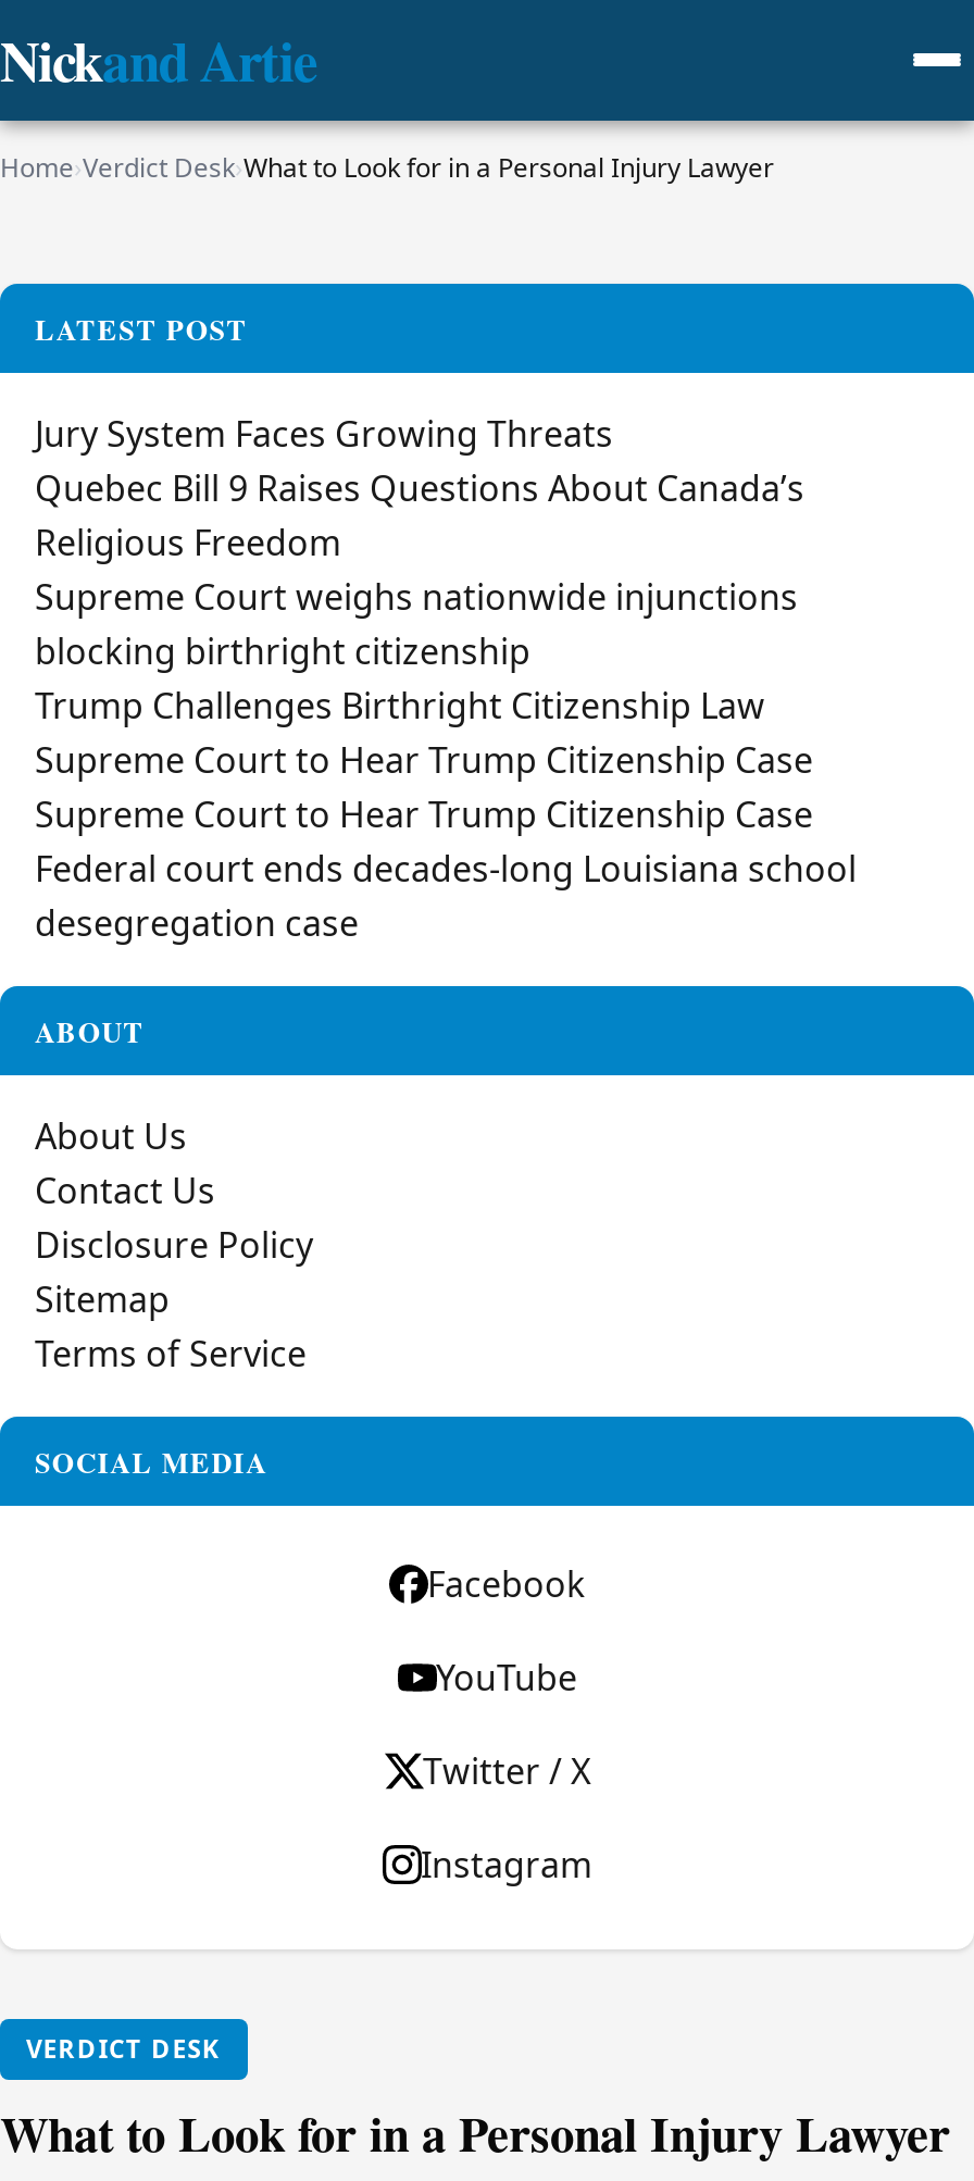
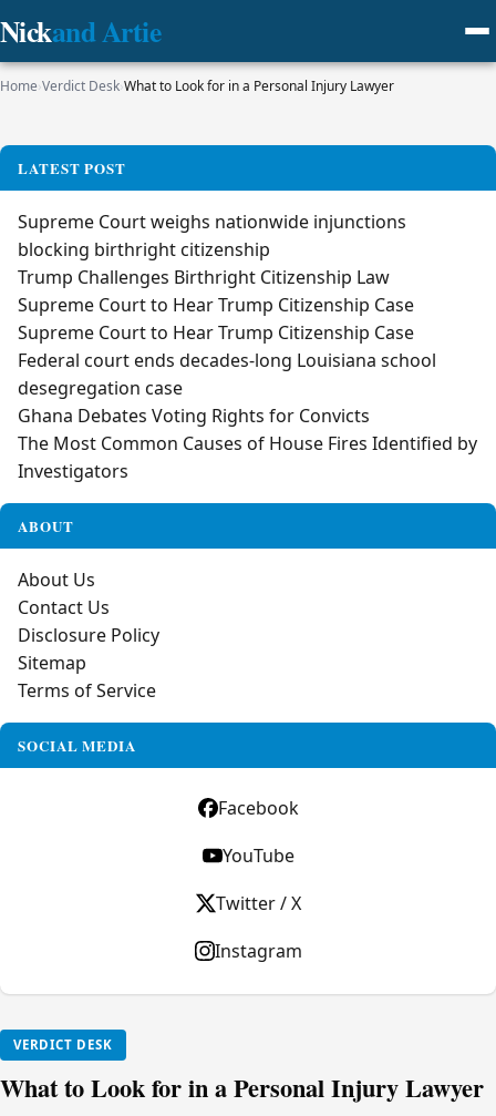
[35,410,804,566] Jury System Faces Growing Threats | Quebec Bill 9 Raises Questions About Canada’s | Religious Freedom -> none
moved [35,573,857,947] -> [18,209,436,400]: Supreme Court weighs nationwide injunctions | blocking birthright citizenship | Trump Challenges Birthright Citizenship Law | Supreme Court to Hear Trump Citizenship Case | Supreme Court to Hear Trump Citizenship Case | Federal court ends decades‑long Louisiana school | desegregation case
none -> [18,403,477,483] Ghana Debates Voting Rights for Convicts | The Most Common Causes of House Fires Identified by | Investigators

